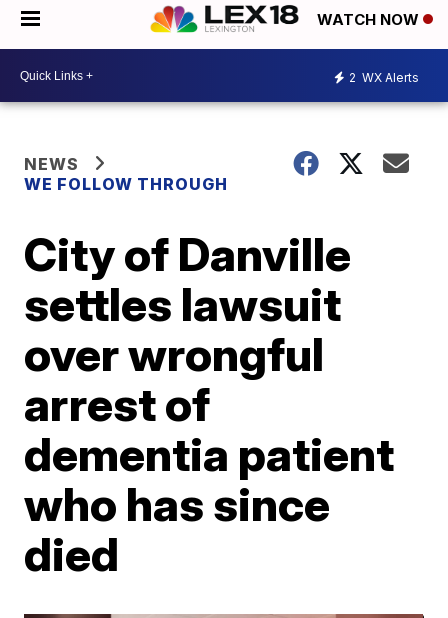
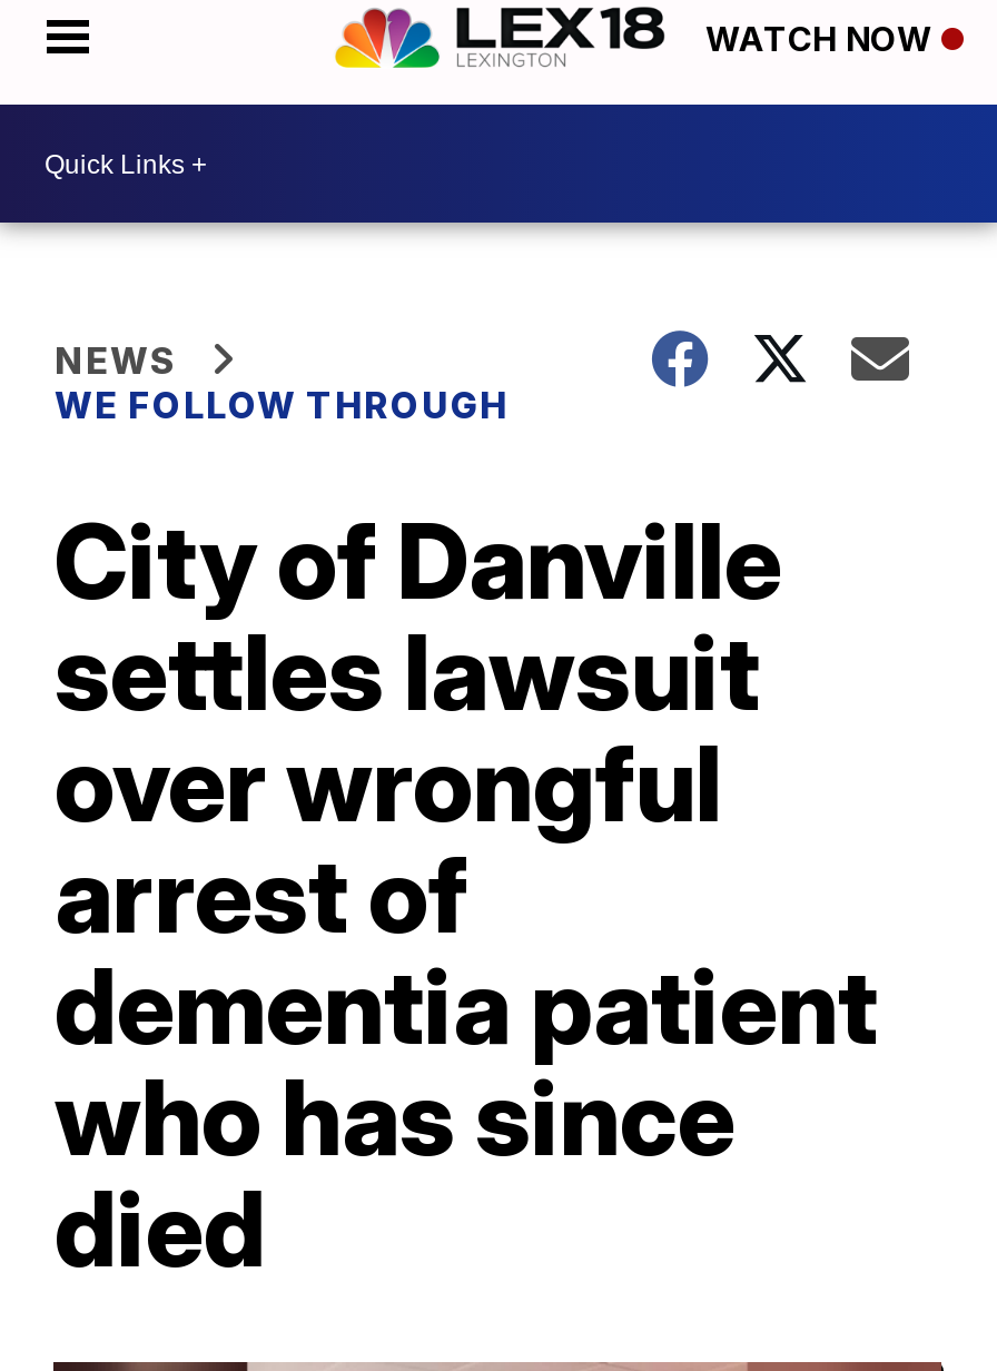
[349,69,419,84] 2 WX Alerts -> none

